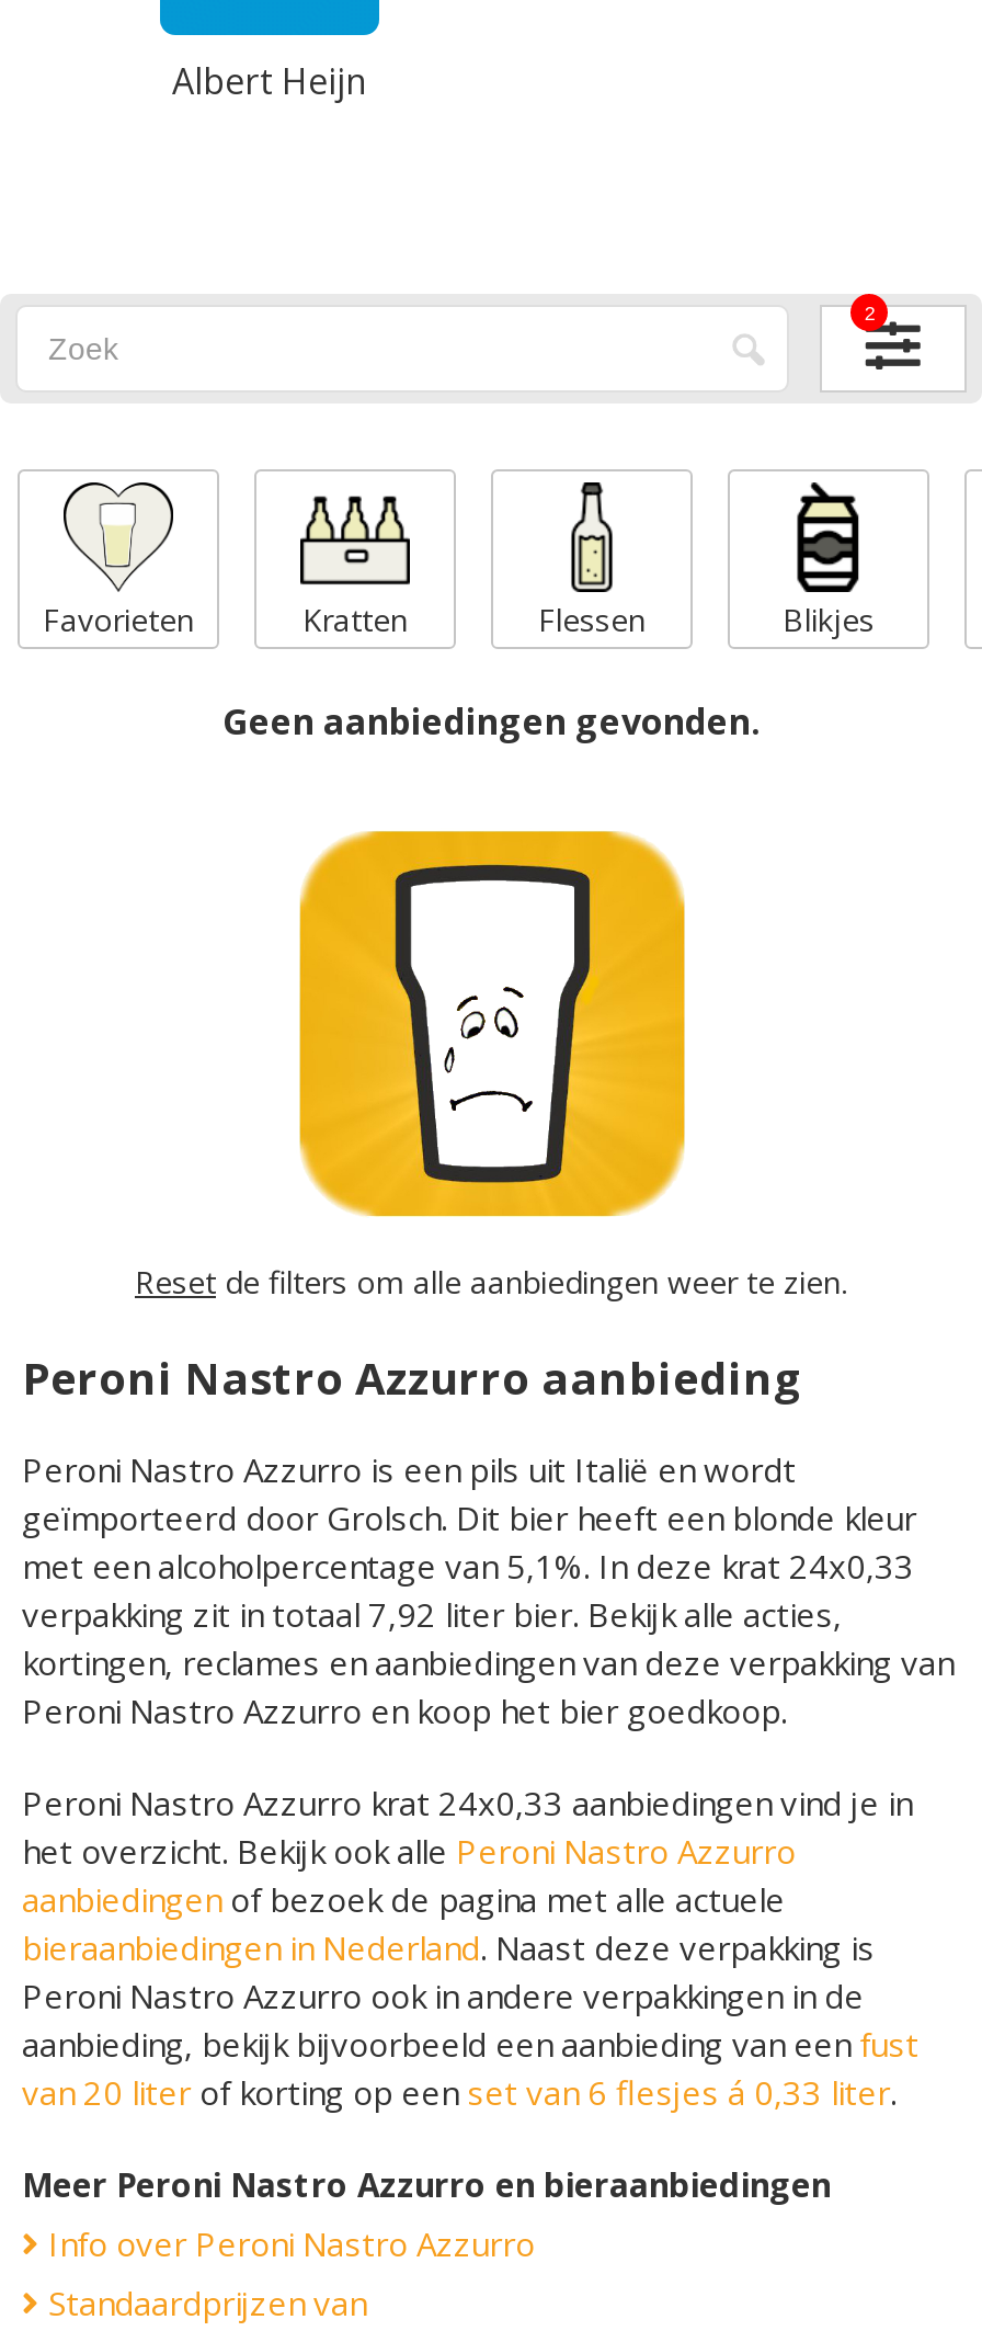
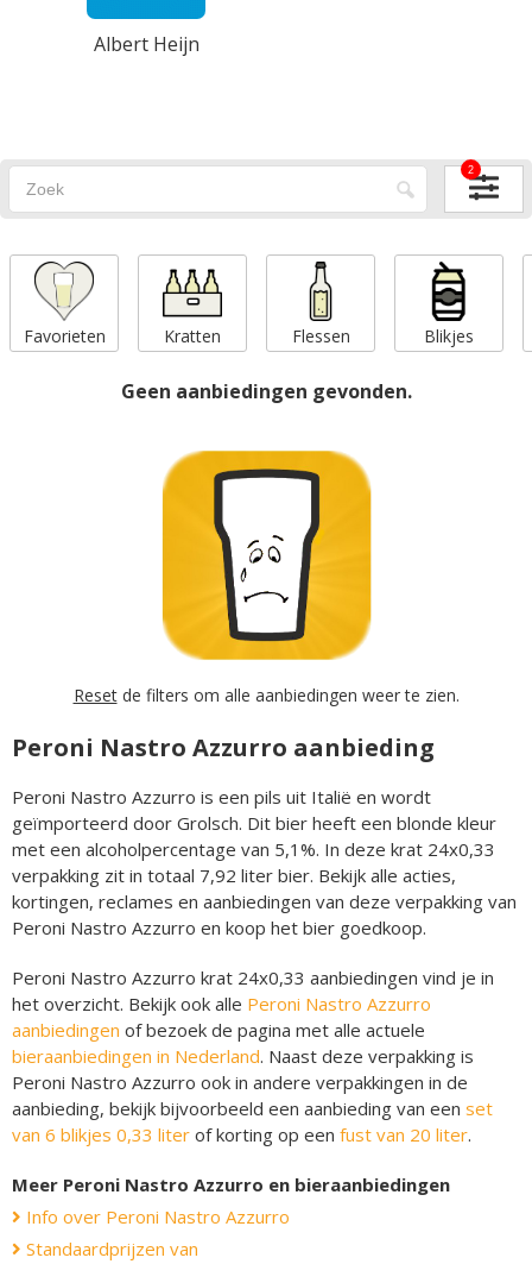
[22,2021,918,2113] aanbieding, bekijk bijvoorbeeld een aanbieding van een fust | van 20 liter of korting op een set van 6 flesjes á 0,33 liter. -> [12,1096,493,1146] aanbieding, bekijk bijvoorbeeld een aanbieding van een set | van 6 blikjes 0,33 liter of korting op een fust van 20 liter.

